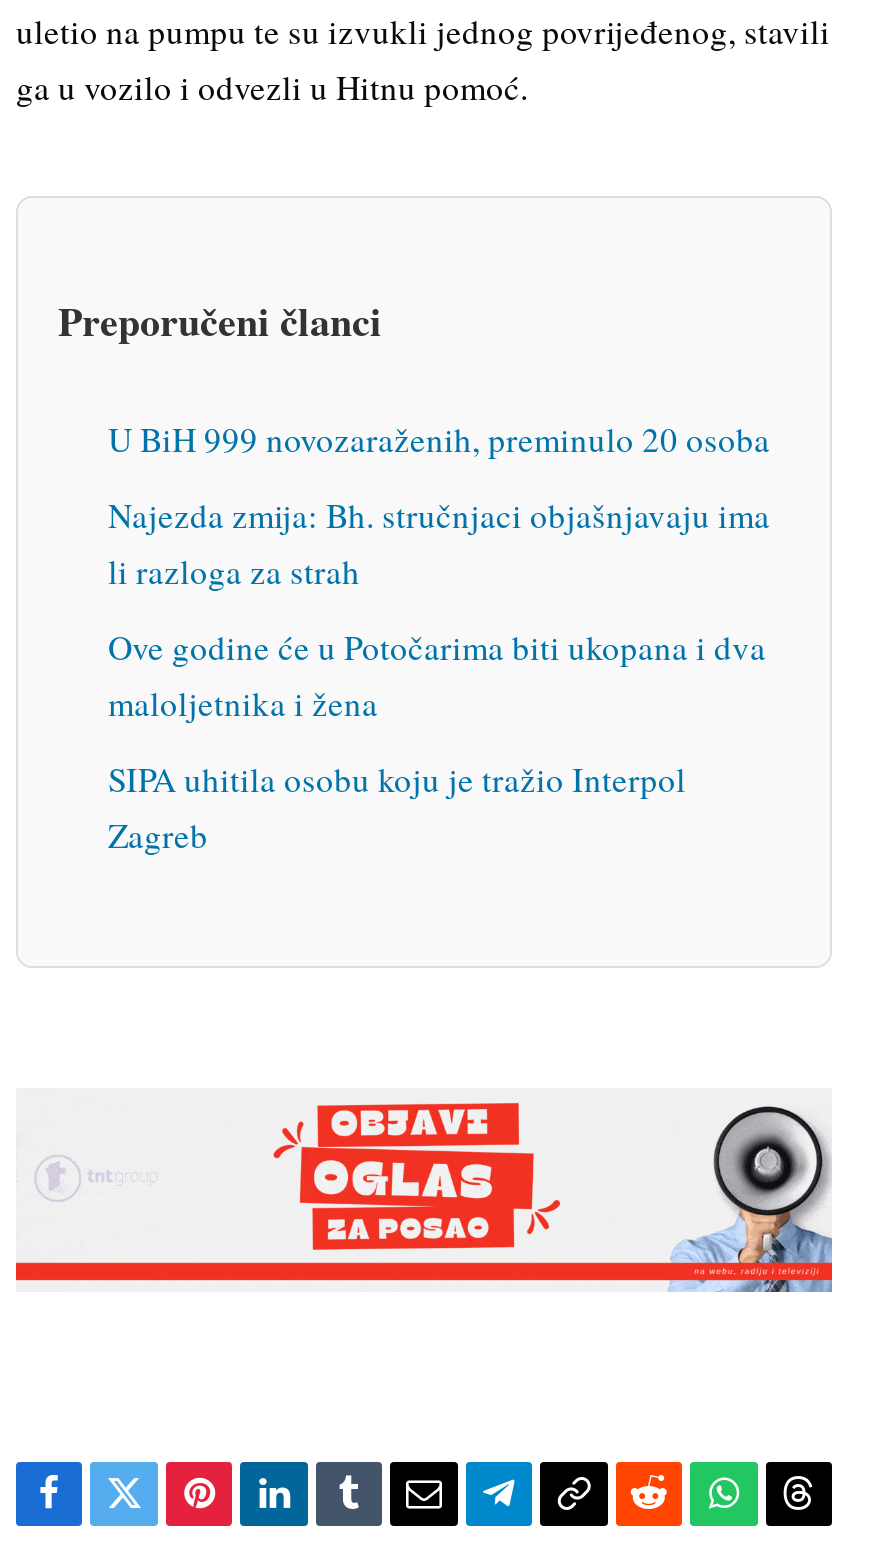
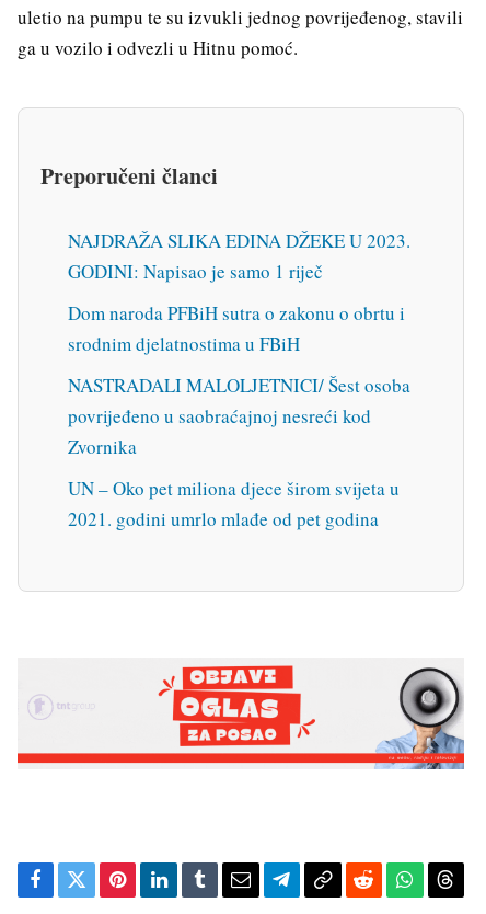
[108,417,770,463] U BiH 999 novozaraženih, preminulo 20 osoba -> [68,228,410,284] NAJDRAŽA SLIKA EDINA DŽEKE U 2023. | GODINI: Napisao je samo 1 riječ
[108,493,770,595] Najezda zmija: Bh. stručnjaci objašnjavaju ima | li razloga za strah -> [68,301,405,357] Dom naroda PFBiH sutra o zakonu o obrtu i | srodnim djelatnostima u FBiH
[108,625,766,727] Ove godine će u Potočarima biti ukopana i dva | maloljetnika i žena -> [68,373,410,460] NASTRADALI MALOLJETNICI/ Šest osoba | povrijeđeno u saobraćajnoj nesreći kod | Zvornika
[108,757,686,859] SIPA uhitila osobu koju je tražio Interpol | Zagreb -> [68,476,400,532] UN – Oko pet miliona djece širom svijeta u | 2021. godini umrlo mlađe od pet godina

